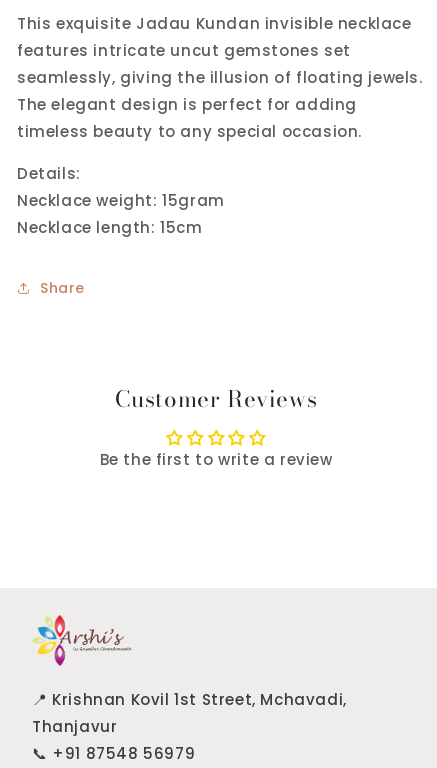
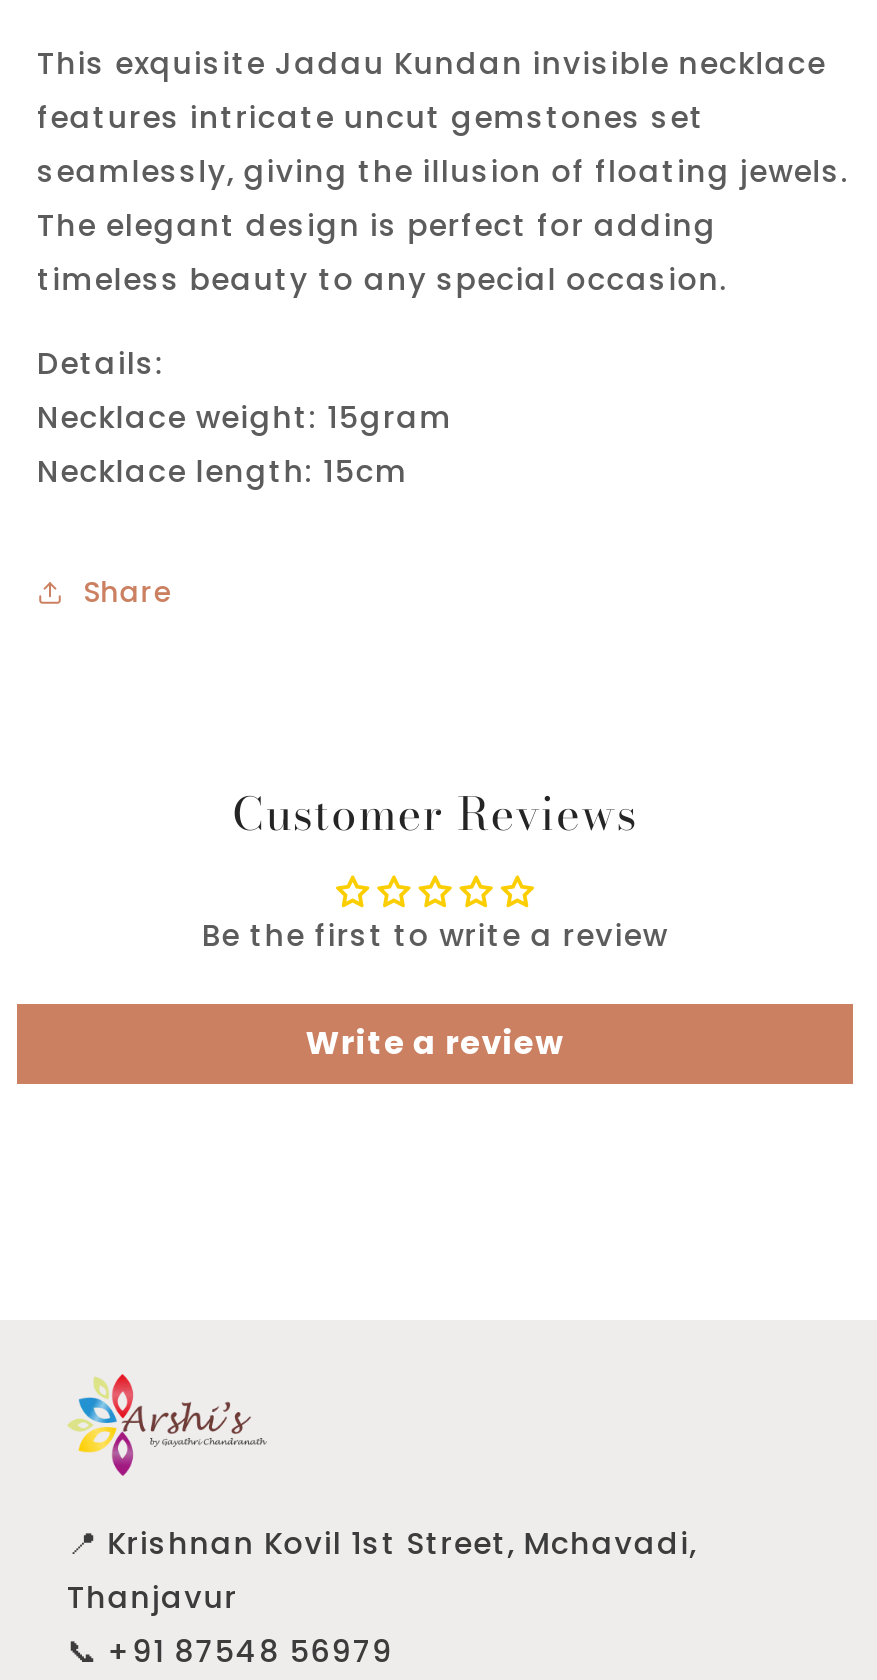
none -> [306,1021,564,1067] Write a review

